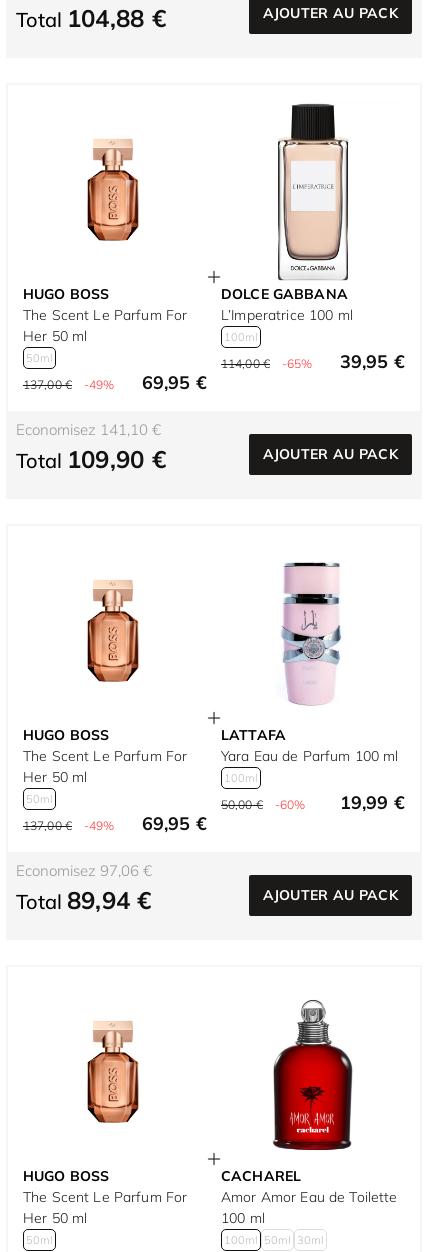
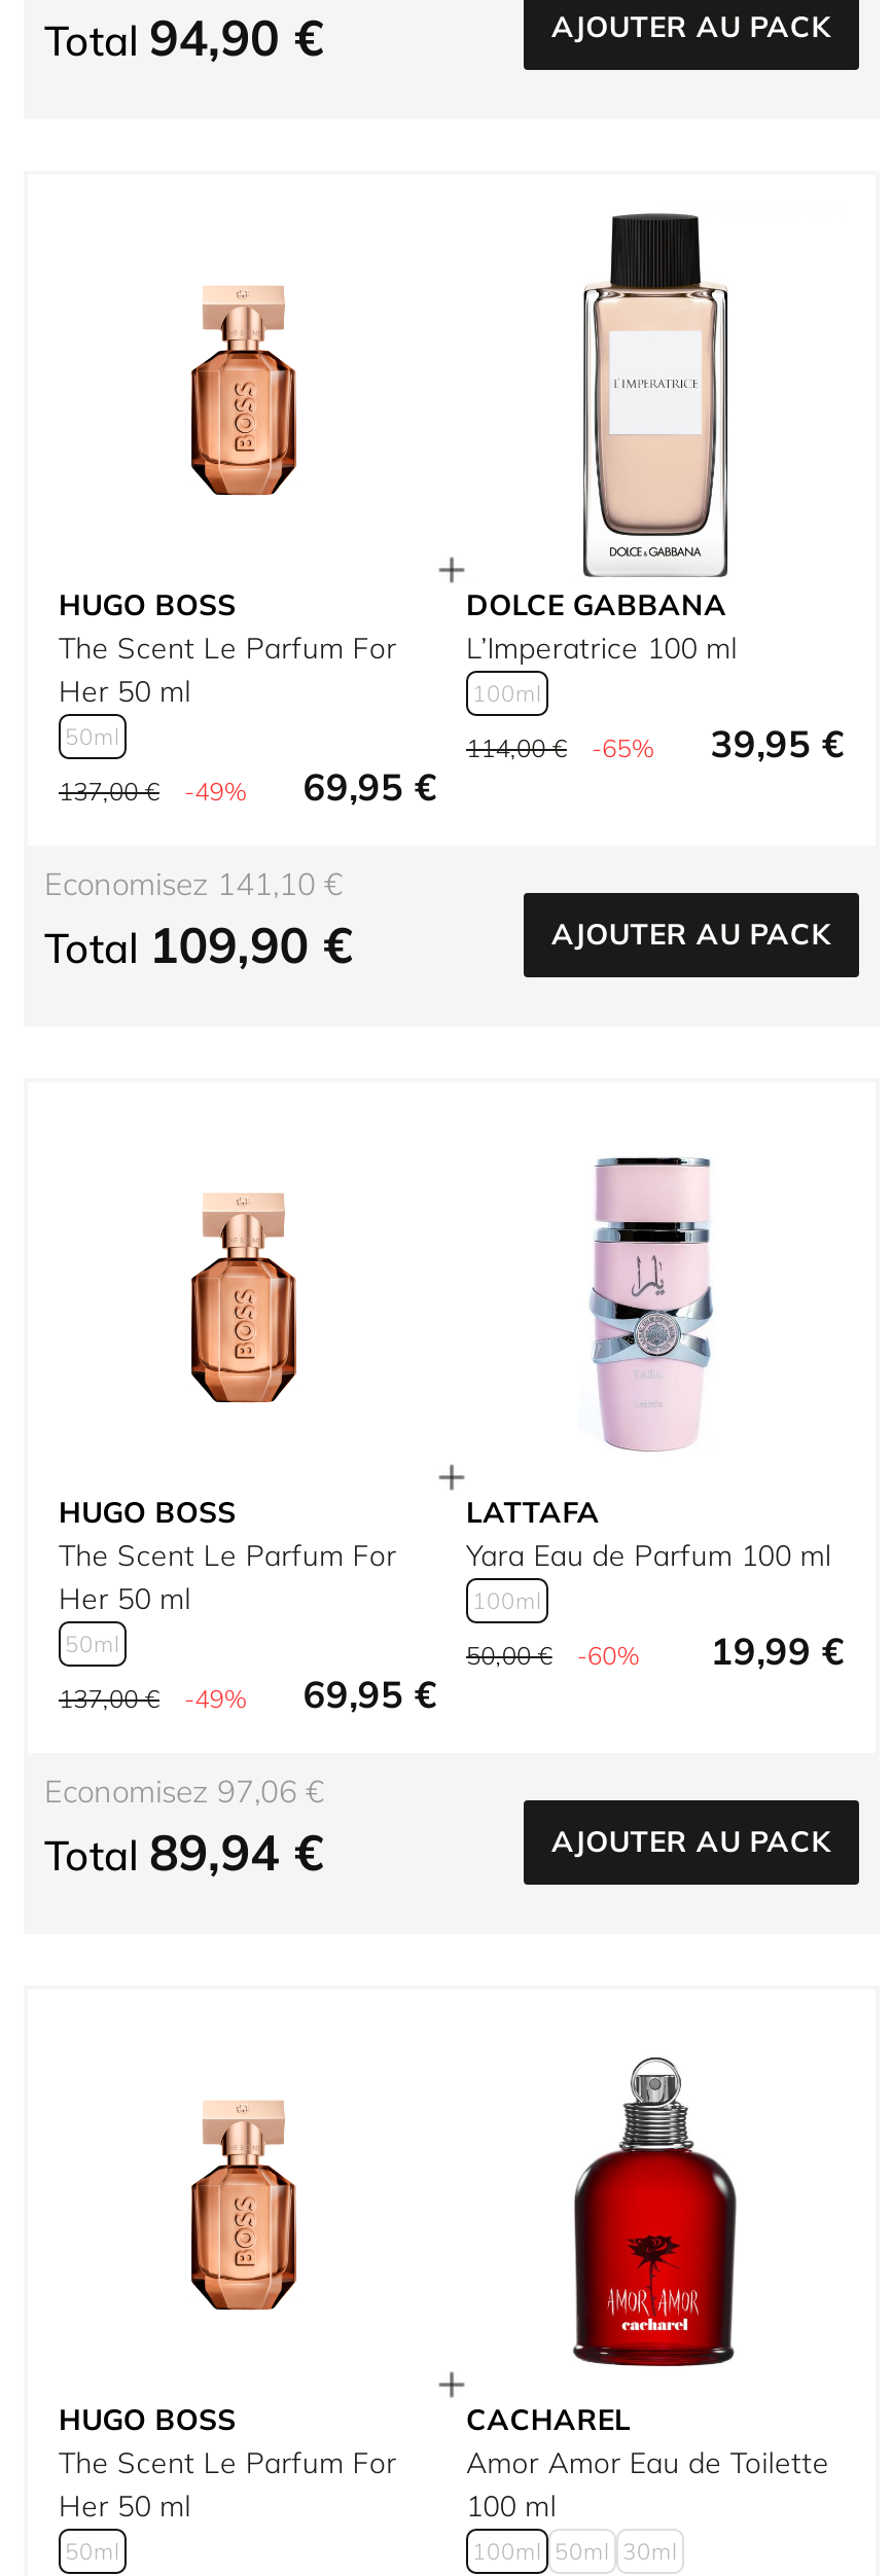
[16,3,166,33] Total 104,88 € -> [44,6,323,68] Total 94,90 €

